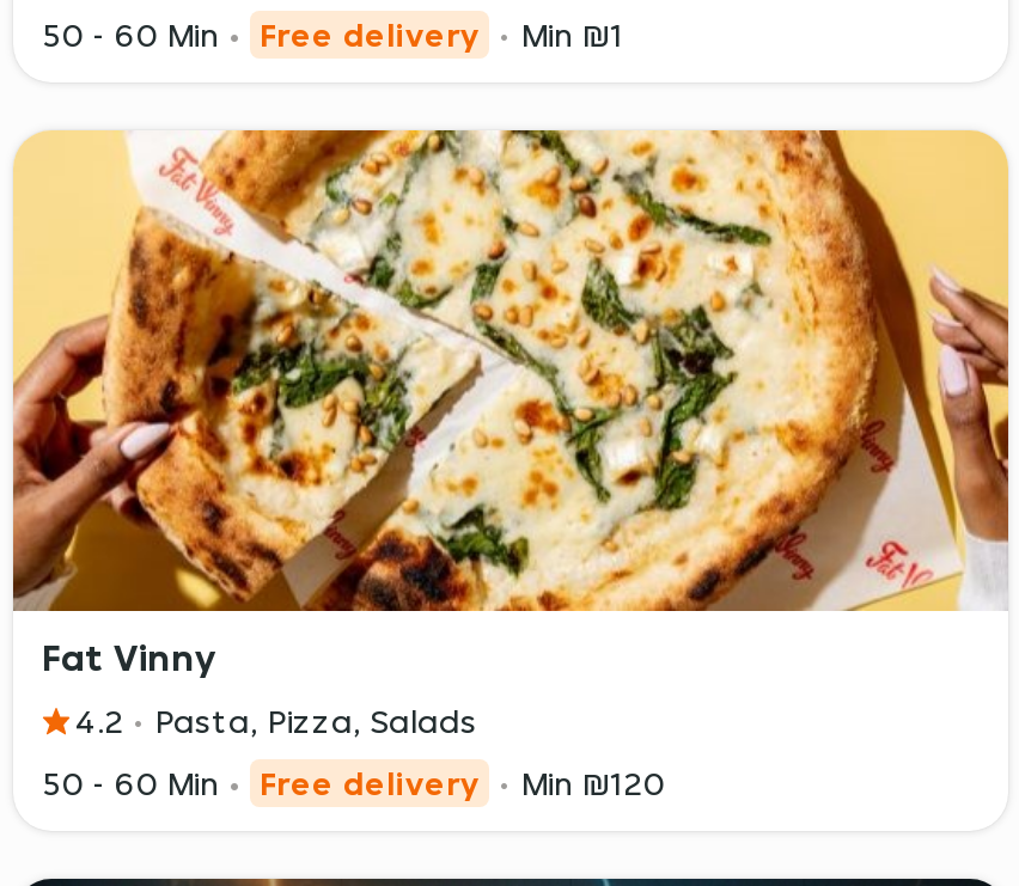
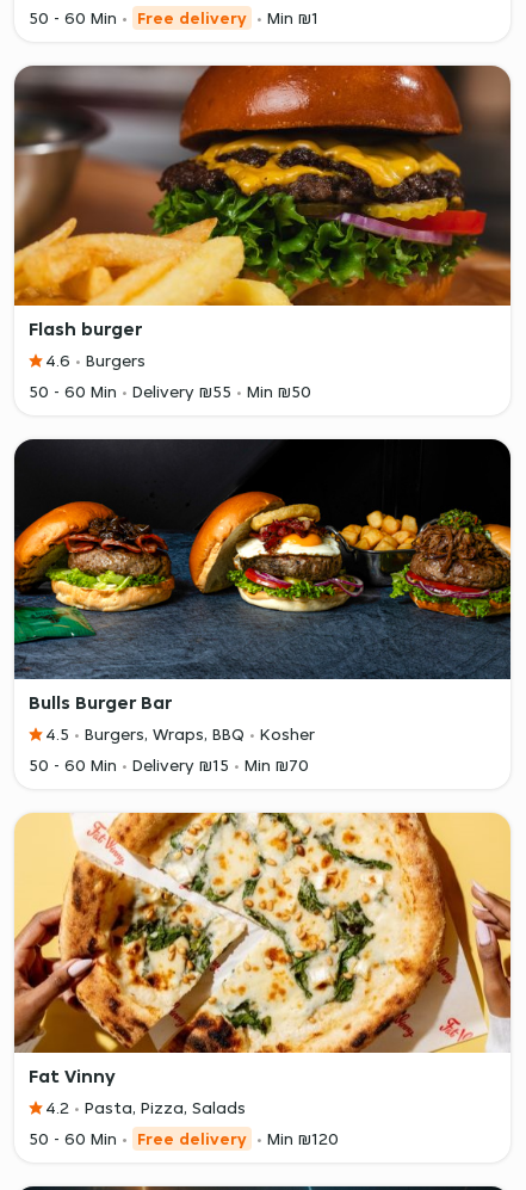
none -> [13,64,512,402] [image] | Flash burger | 4.6 | Burgers | 50 - 60 Min | Delivery ₪55 | Min ₪50
none -> [13,438,512,776] [image] | Bulls Burger Bar | 4.5 | Burgers, Wraps, BBQ | Kosher | 50 - 60 Min | Delivery ₪15 | Min ₪70

